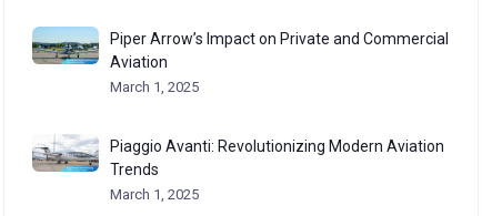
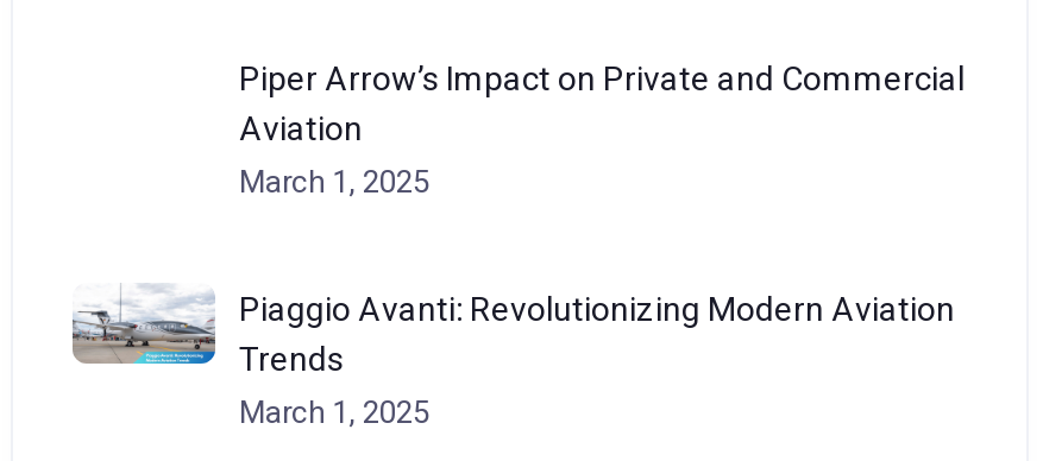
[31,25,100,65] [image] -> none

